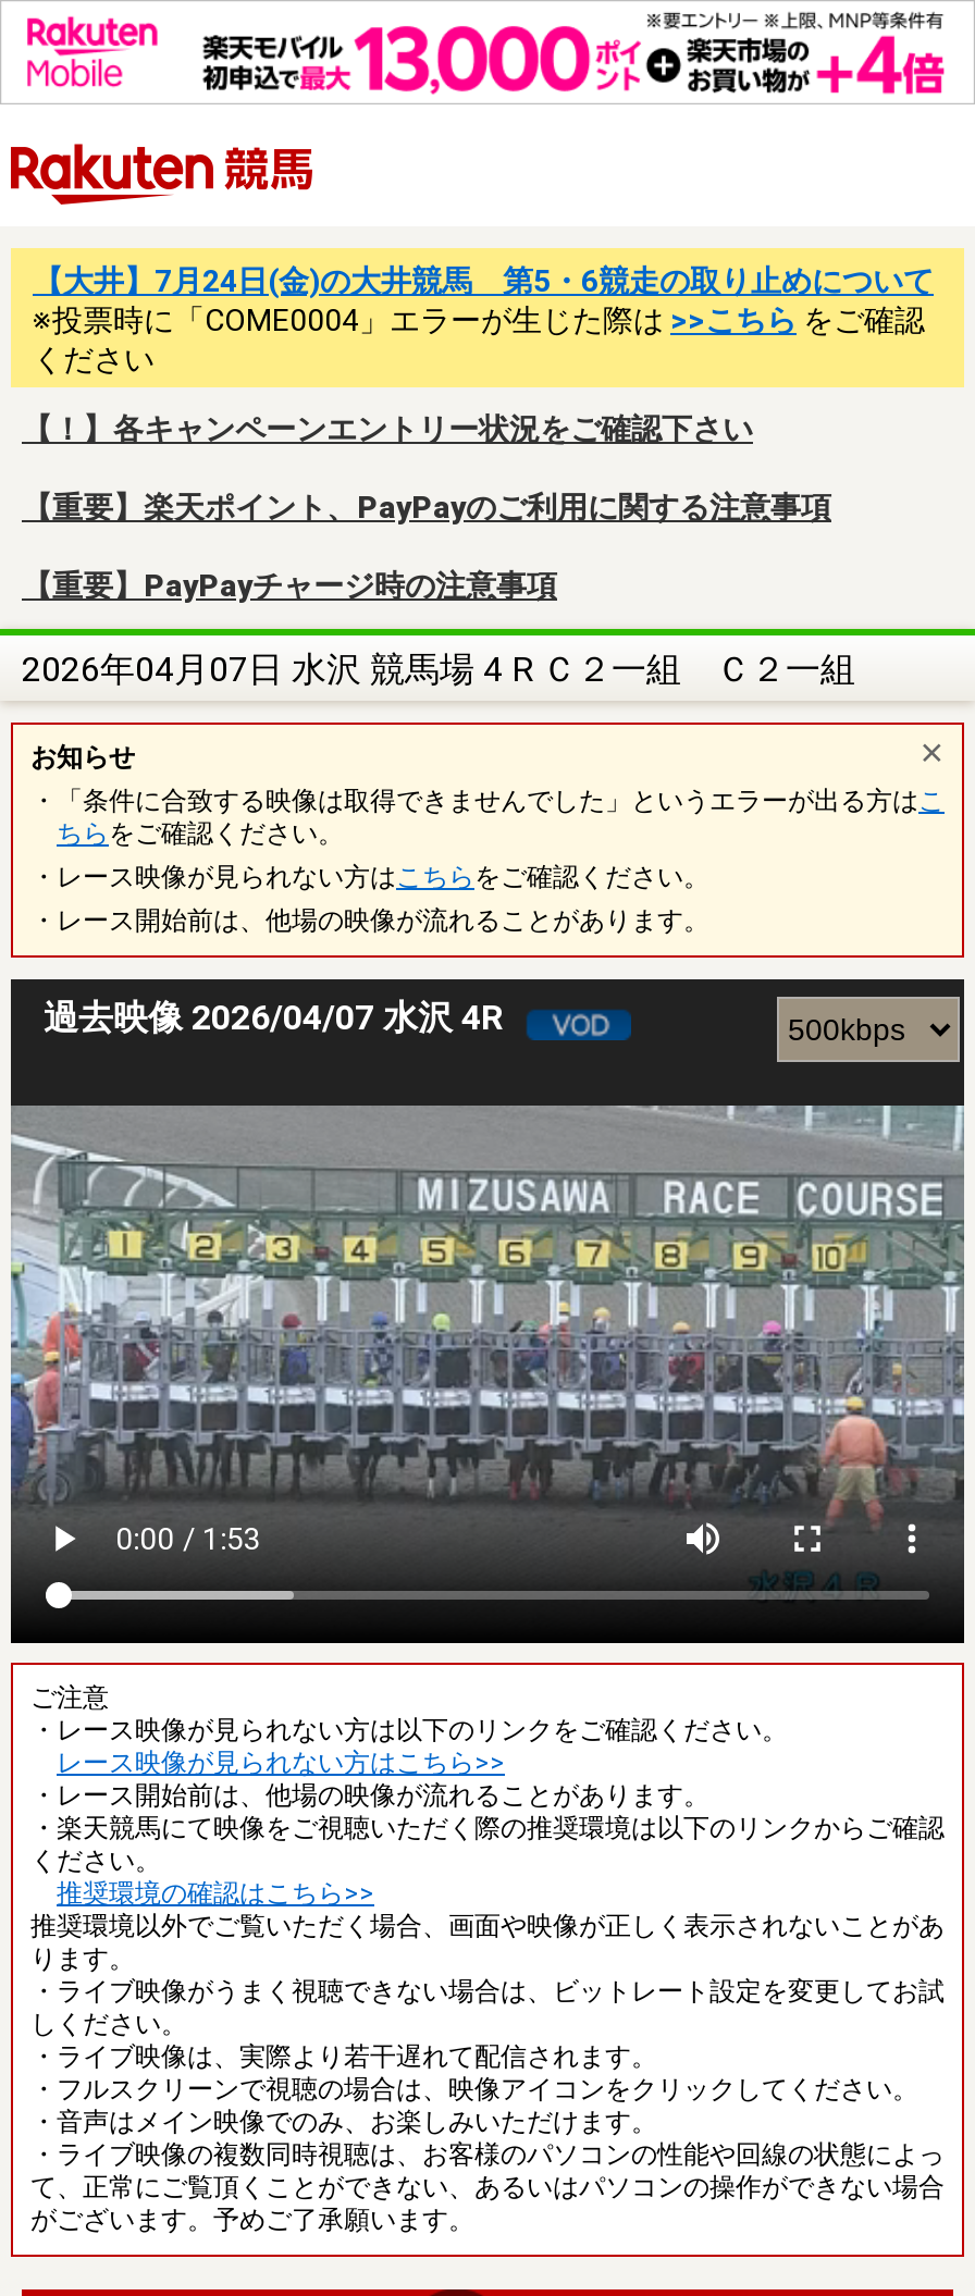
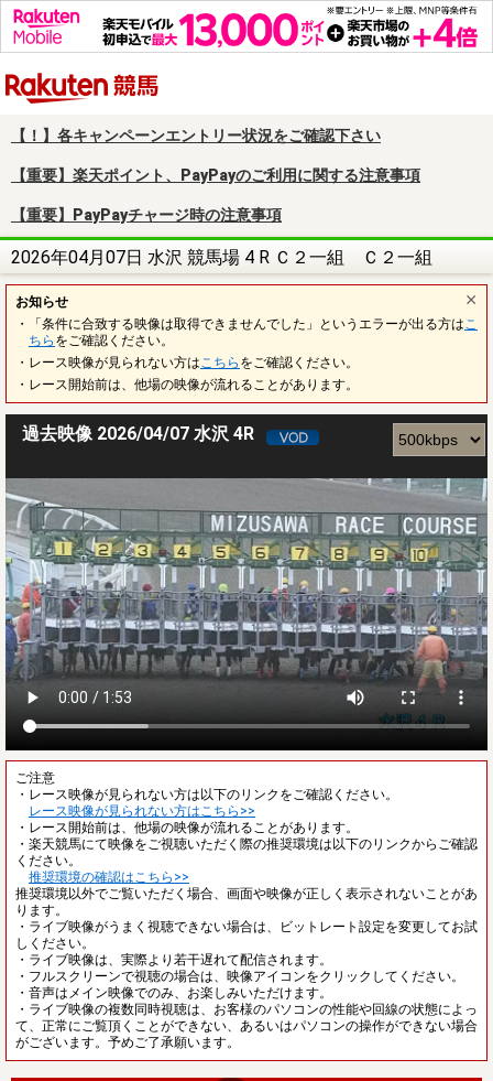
[33,263,934,376] 【大井】7月24日(金)の大井競馬 第5・6競走の取り止めについて | ※投票時に「COME0004」エラーが生じた際は>>こちらをご確認 | ください -> none

